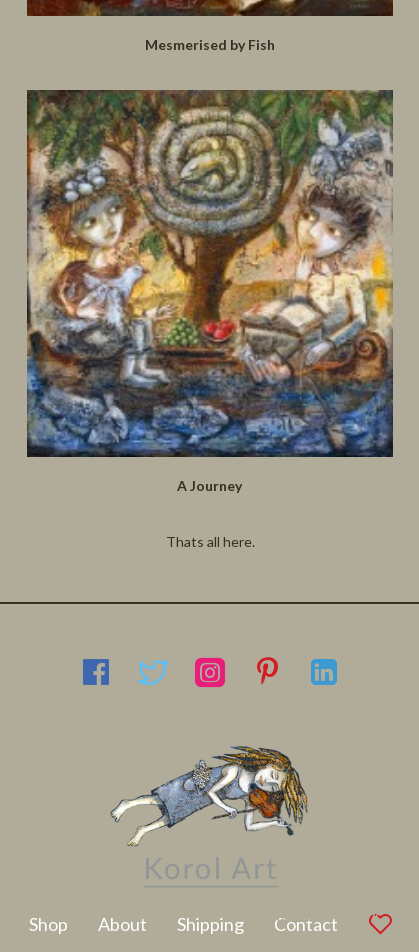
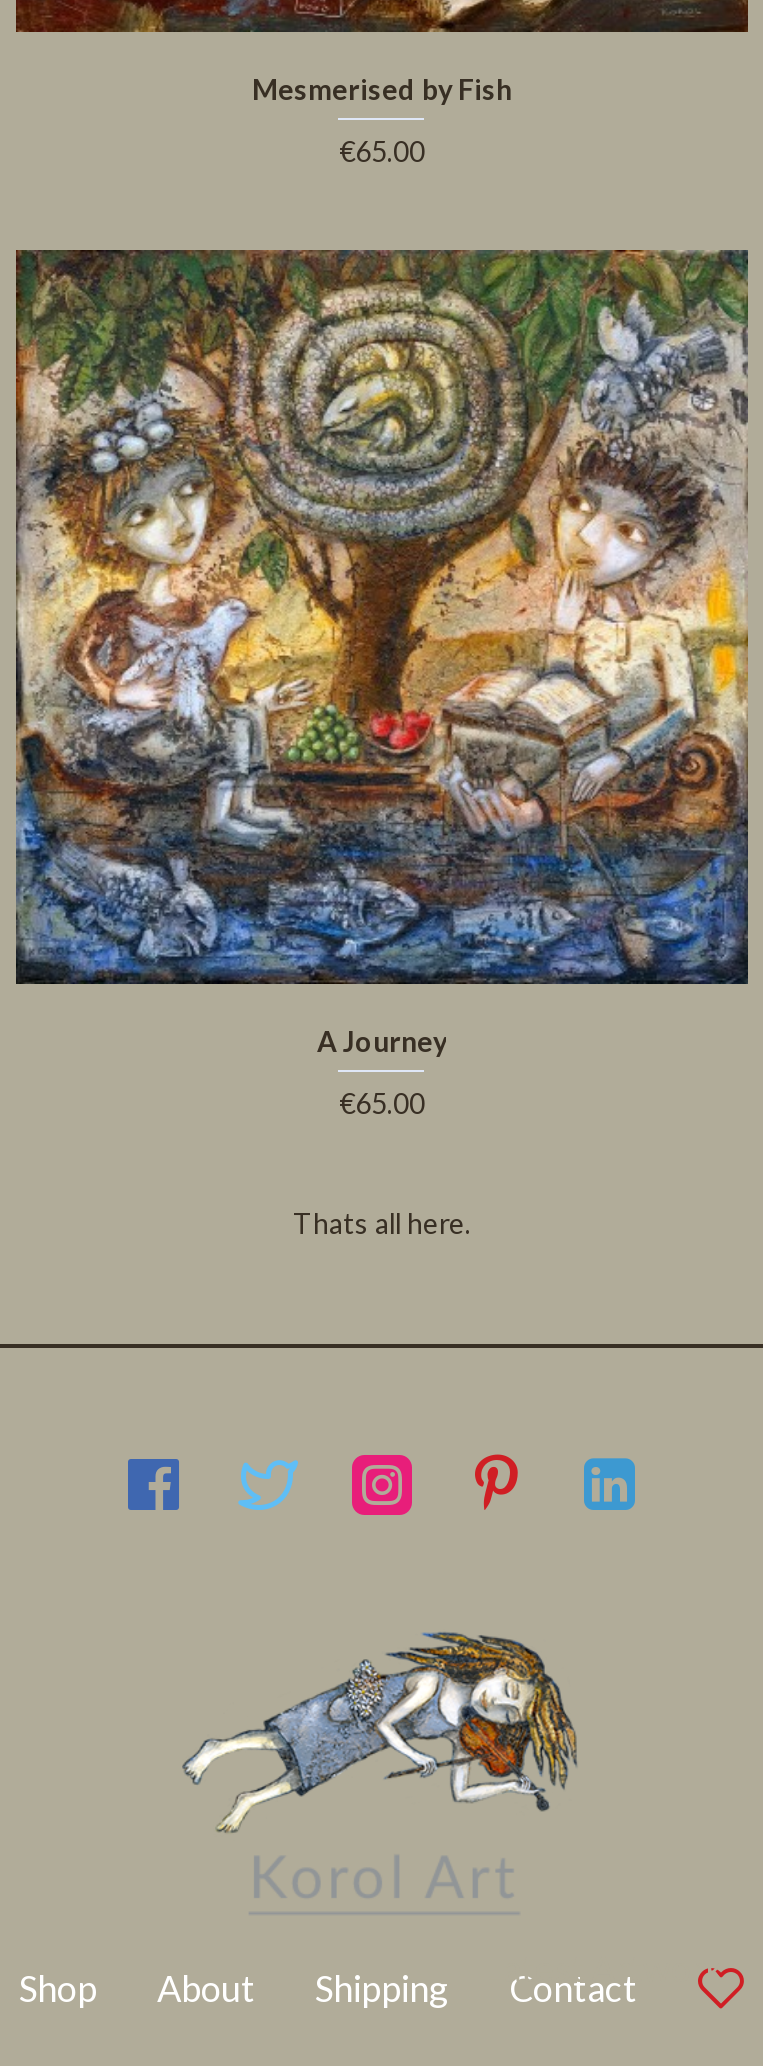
none -> [339,135,425,169] €65.00
none -> [339,1087,425,1121] €65.00

